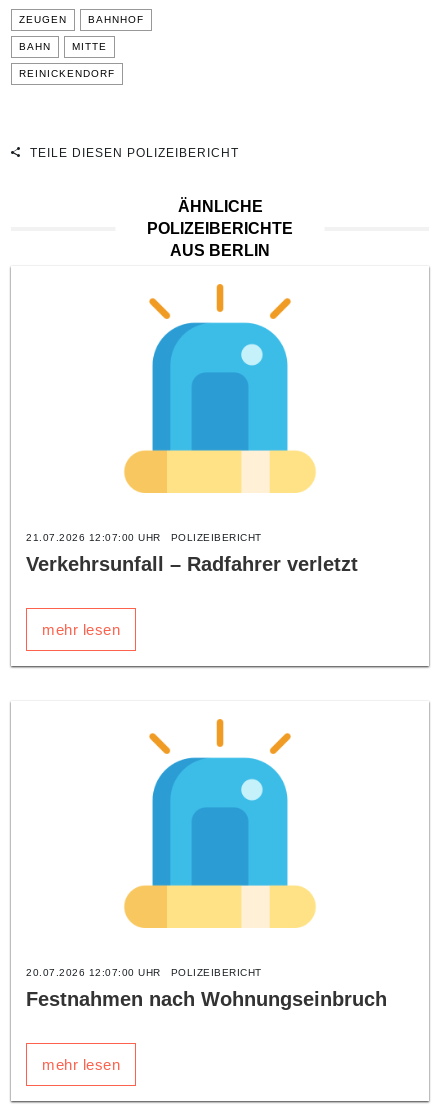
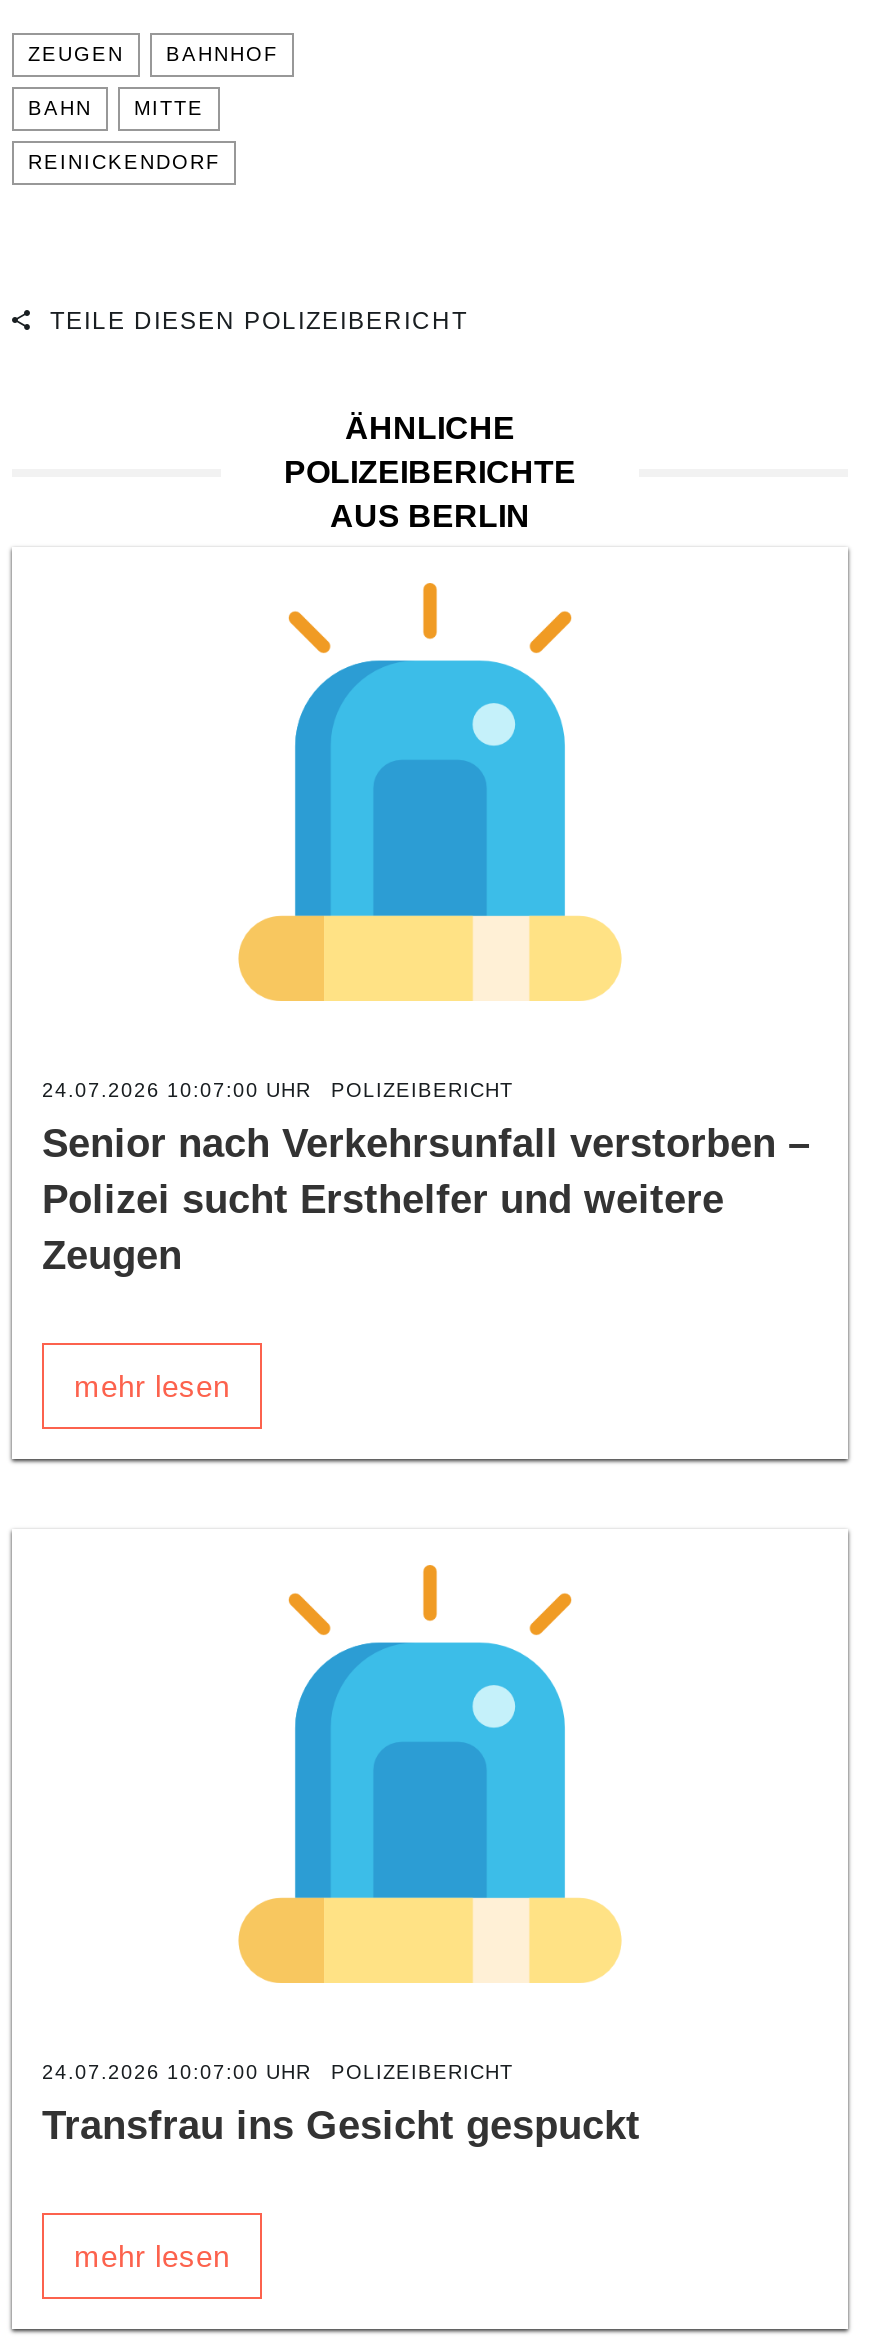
[26,532,261,543] 21.07.2026 12:07:00 UHR POLIZEIBERICHT -> [42,1079,513,1101] 24.07.2026 10:07:00 UHR POLIZEIBERICHT
[26,553,358,575] Verkehrsunfall – Radfahrer verletzt -> [42,1121,810,1277] Senior nach Verkehrsunfall verstorben – | Polizei sucht Ersthelfer und weitere | Zeugen
[26,967,261,978] 20.07.2026 12:07:00 UHR POLIZEIBERICHT -> [42,2061,513,2083] 24.07.2026 10:07:00 UHR POLIZEIBERICHT
[26,988,387,1010] Festnahmen nach Wohnungseinbruch -> [42,2103,640,2147] Transfrau ins Gesicht gespuckt

